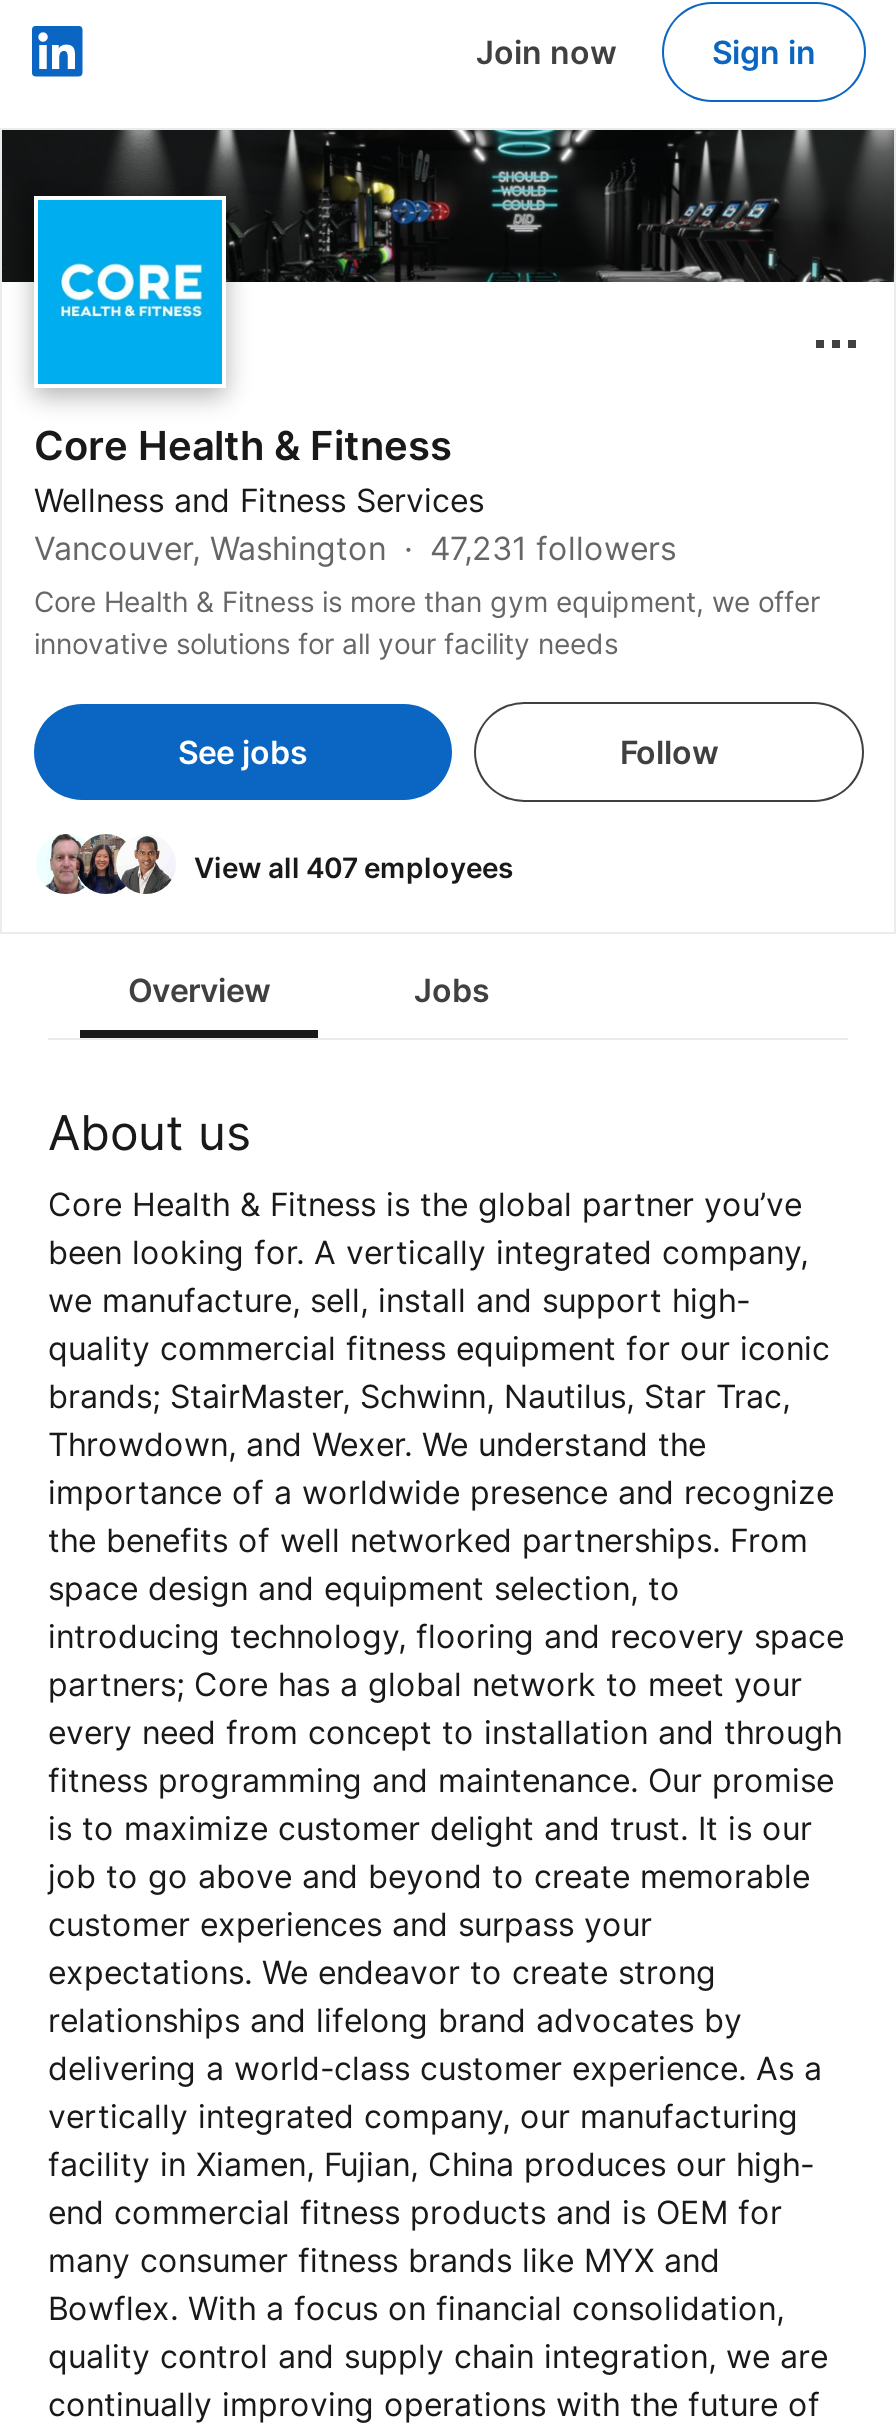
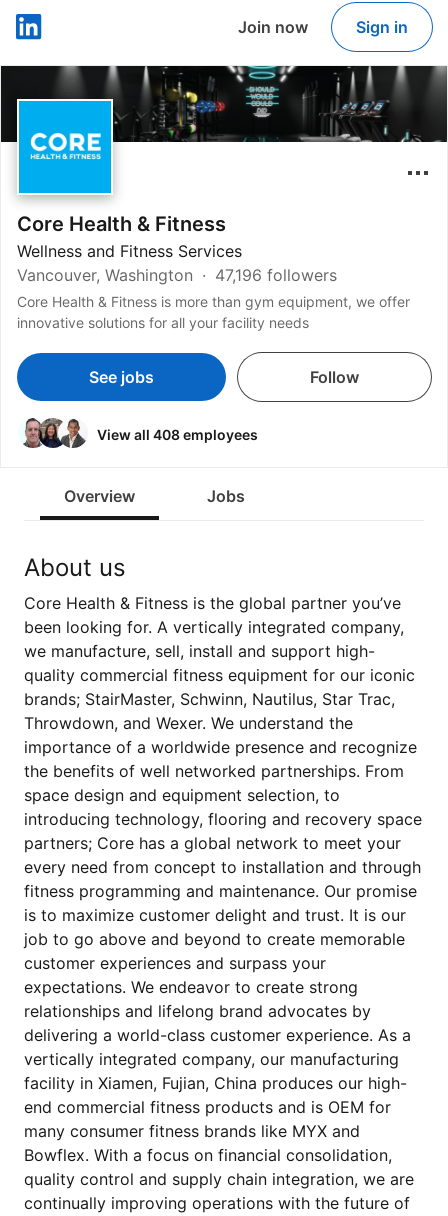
[34,528,676,568] Vancouver, Washington 47,231 followers -> [17,265,337,285] Vancouver, Washington 47,196 followers
[194,849,514,883] View all 407 employees -> [97,425,258,442] View all 408 employees

